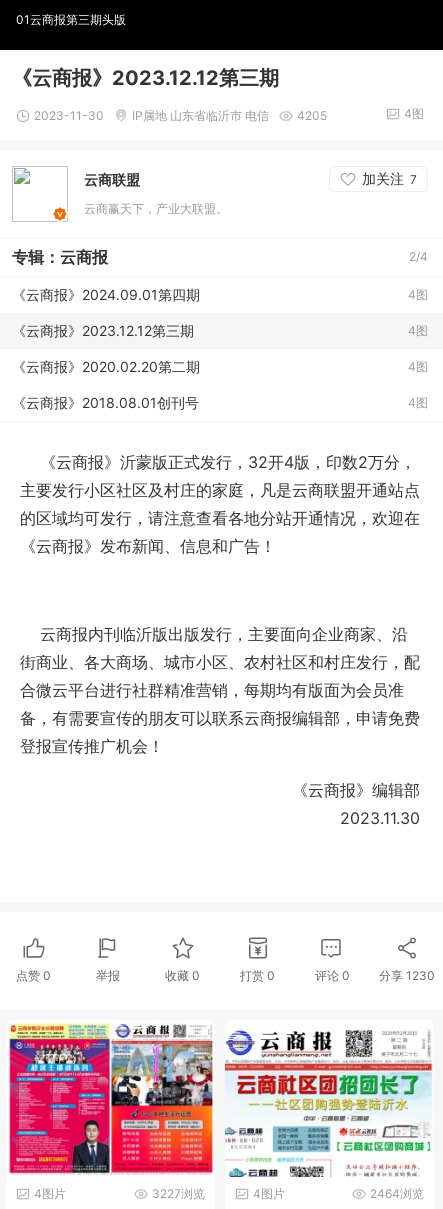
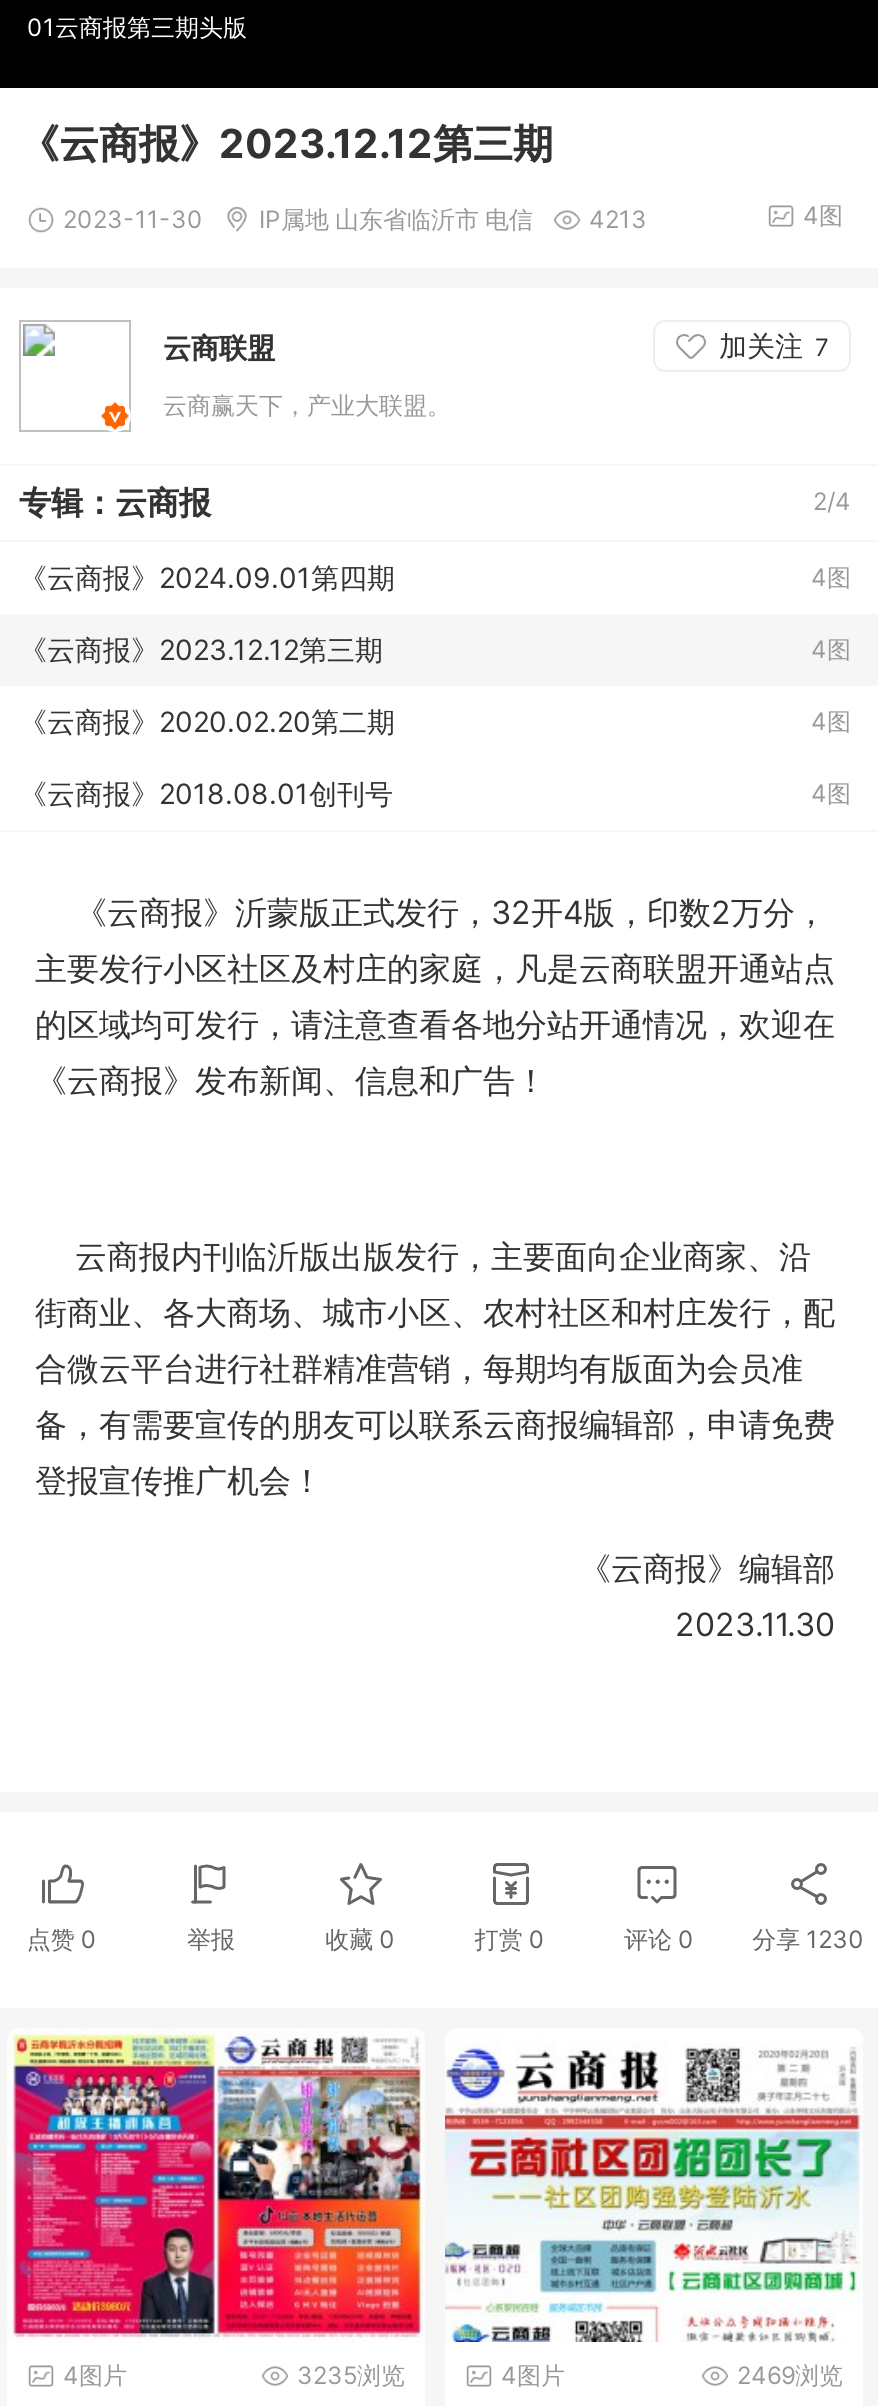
[34,108,327,123] 2023-11-30 IP属地 山东省临沂市 电信 4205 -> [63,204,647,234] 2023-11-30 IP属地 山东省临沂市 电信 4213
[152,1186,205,1201] 3227浏览 -> [297,2360,405,2390] 3235浏览
[370,1186,424,1201] 2464浏览 -> [737,2360,843,2390] 2469浏览

